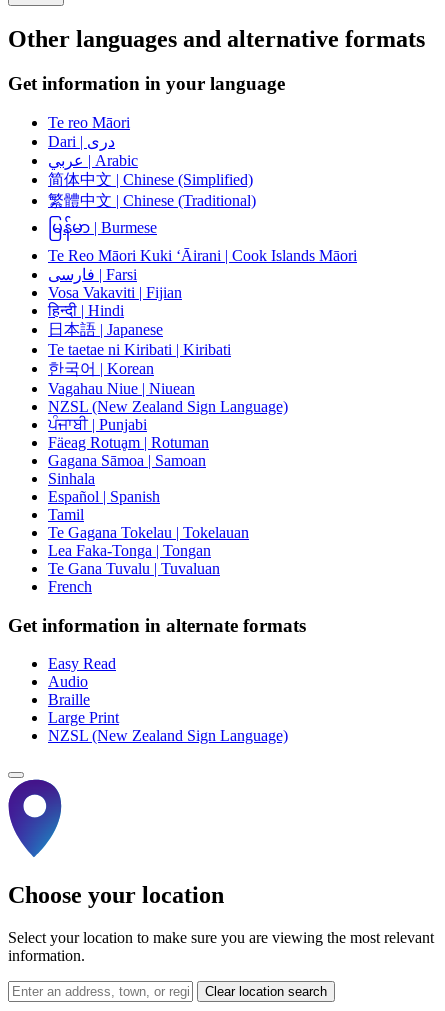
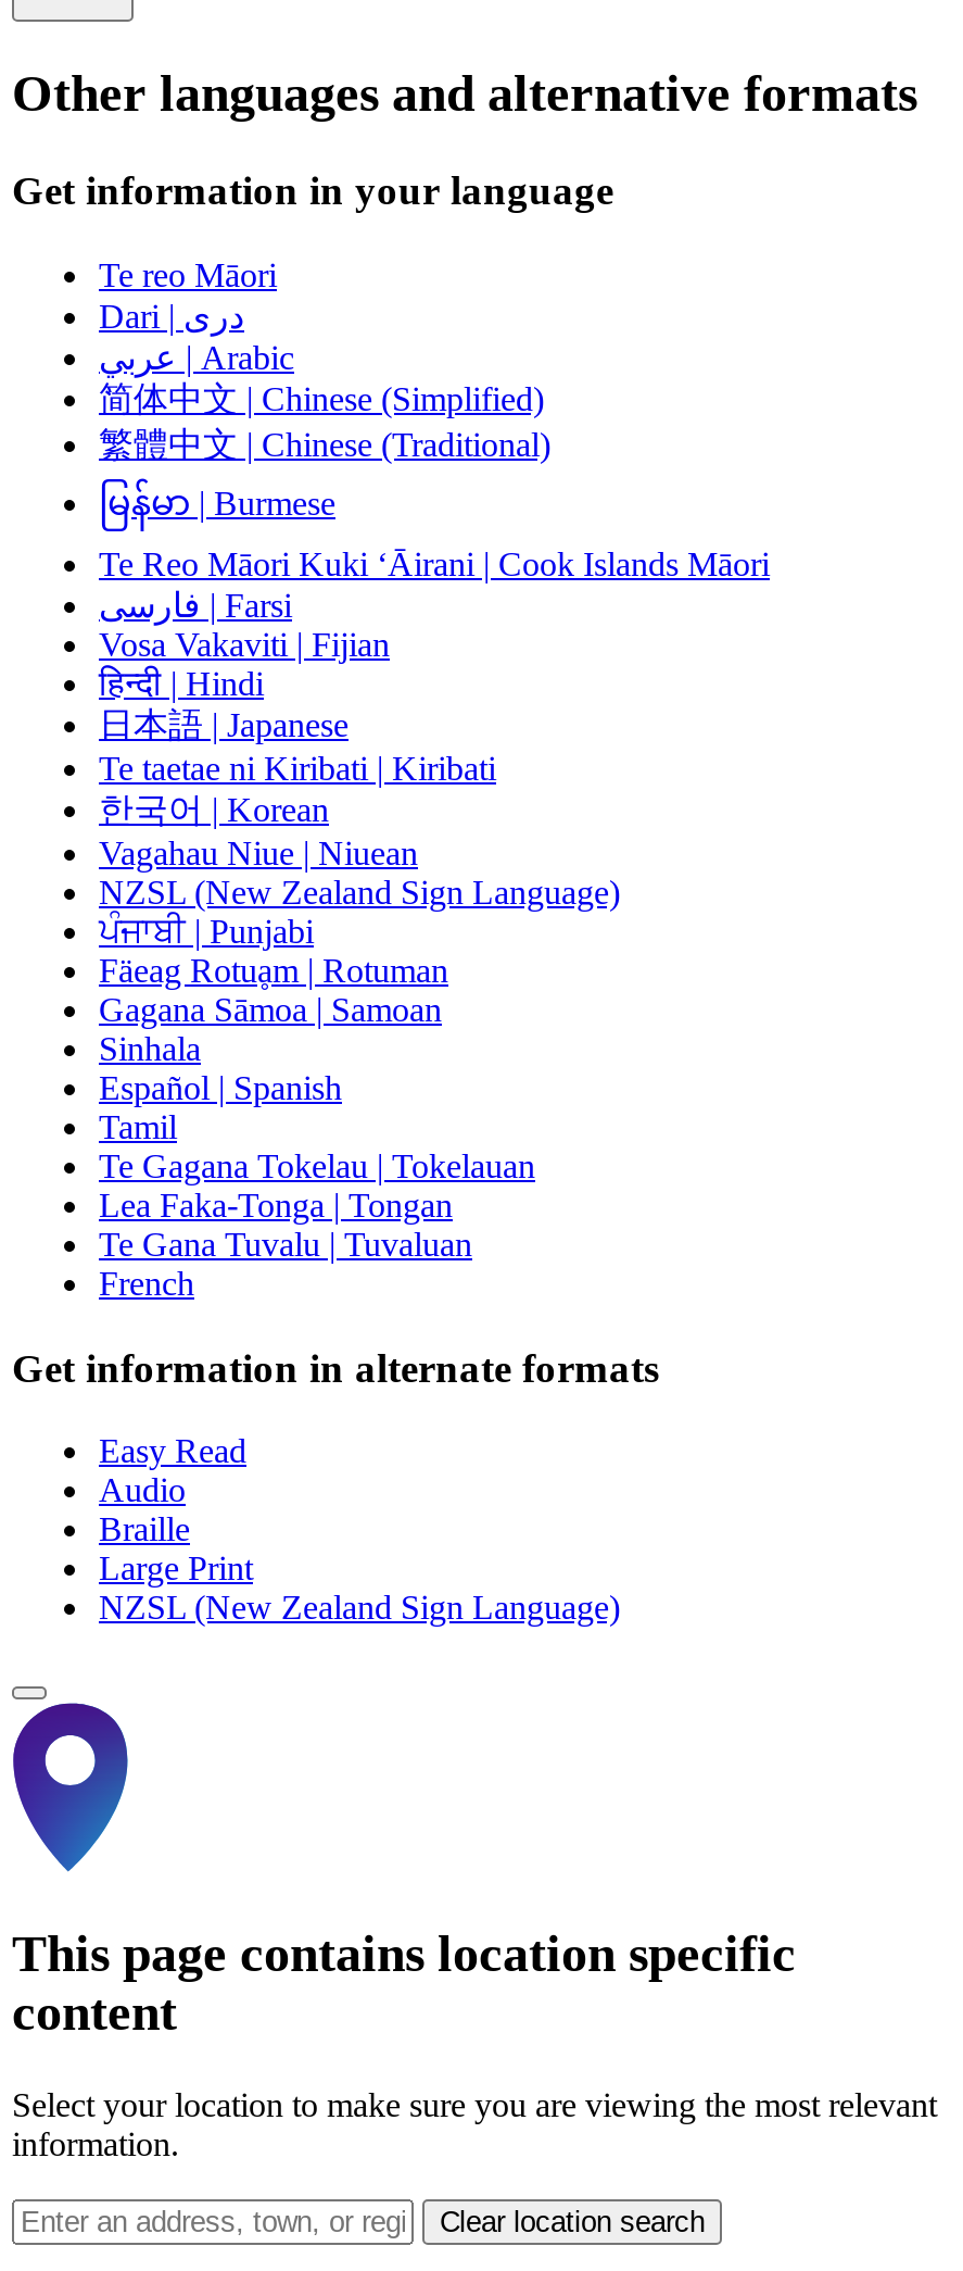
[8,882,224,908] Choose your location -> [12,1926,796,2041] This page contains location specific | content

